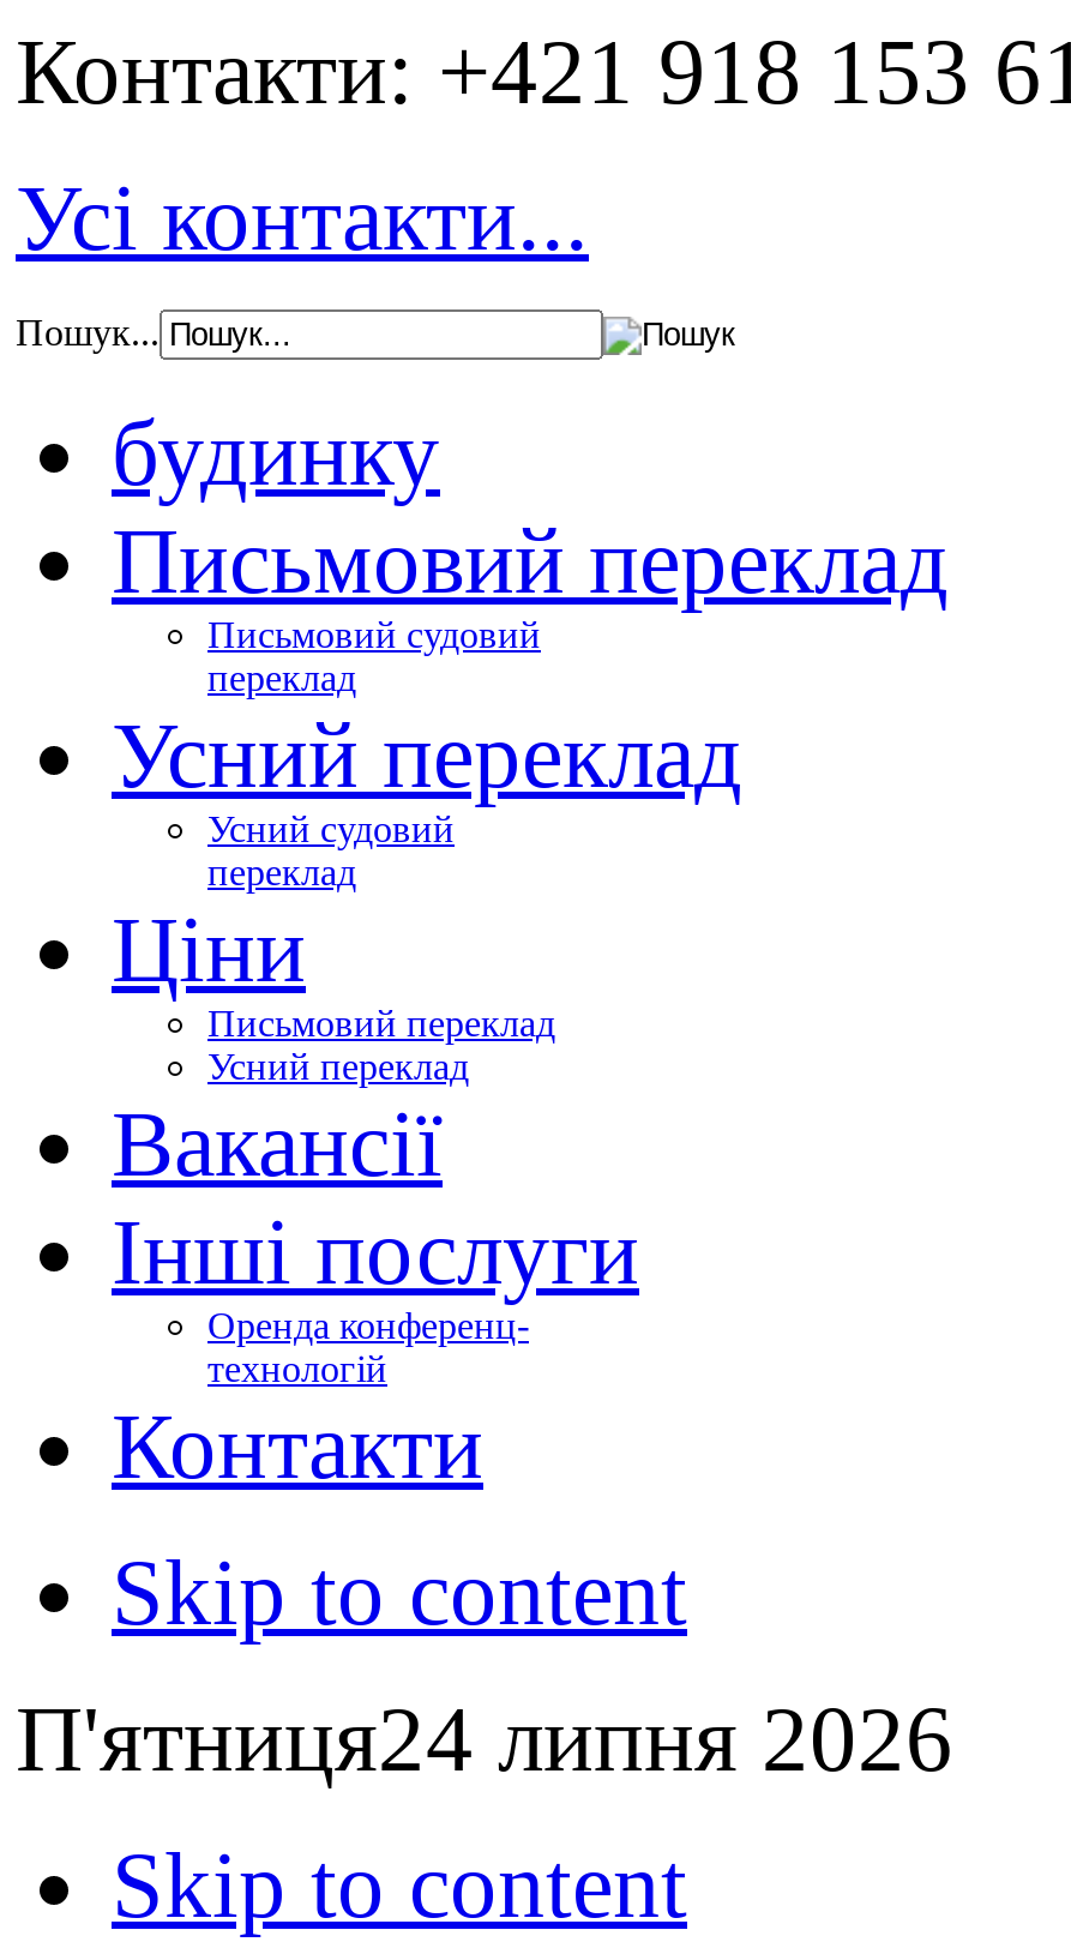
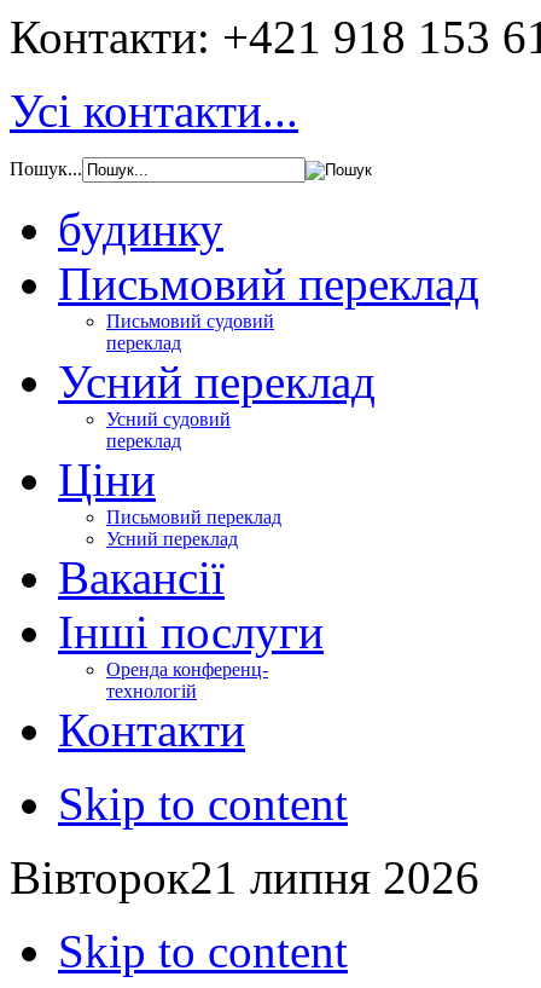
[16,1686,953,1789] П'ятниця24 липня 2026 -> [10,851,479,903] Вівторок21 липня 2026

